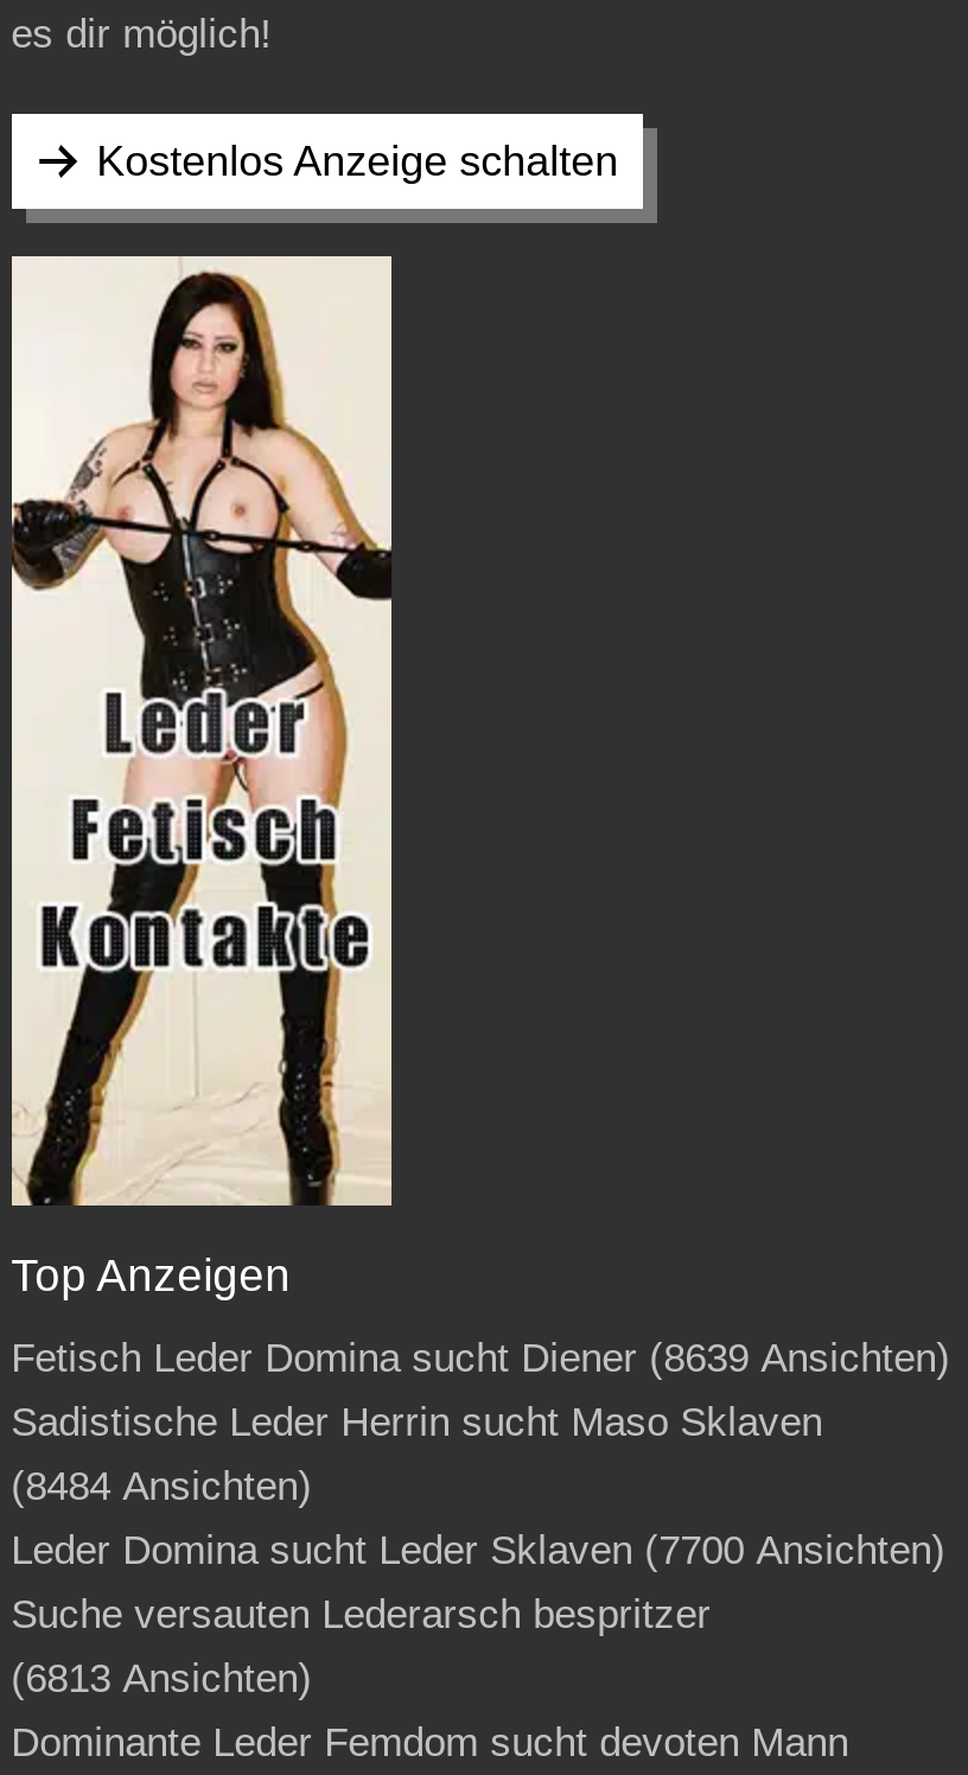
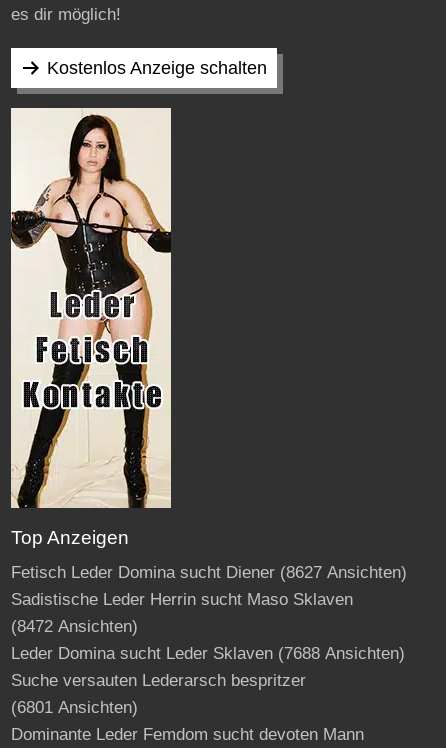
[11,1336,950,1381] Fetisch Leder Domina sucht Diener (8639 Ansichten) -> [11,563,407,582] Fetisch Leder Domina sucht Diener (8627 Ansichten)
[11,1464,312,1509] (8484 Ansichten) -> [11,617,138,636] (8472 Ansichten)
[11,1528,946,1573] Leder Domina sucht Leder Sklaven (7700 Ansichten) -> [11,644,405,663] Leder Domina sucht Leder Sklaven (7688 Ansichten)
[11,1656,312,1701] (6813 Ansichten) -> [11,698,138,717] (6801 Ansichten)

